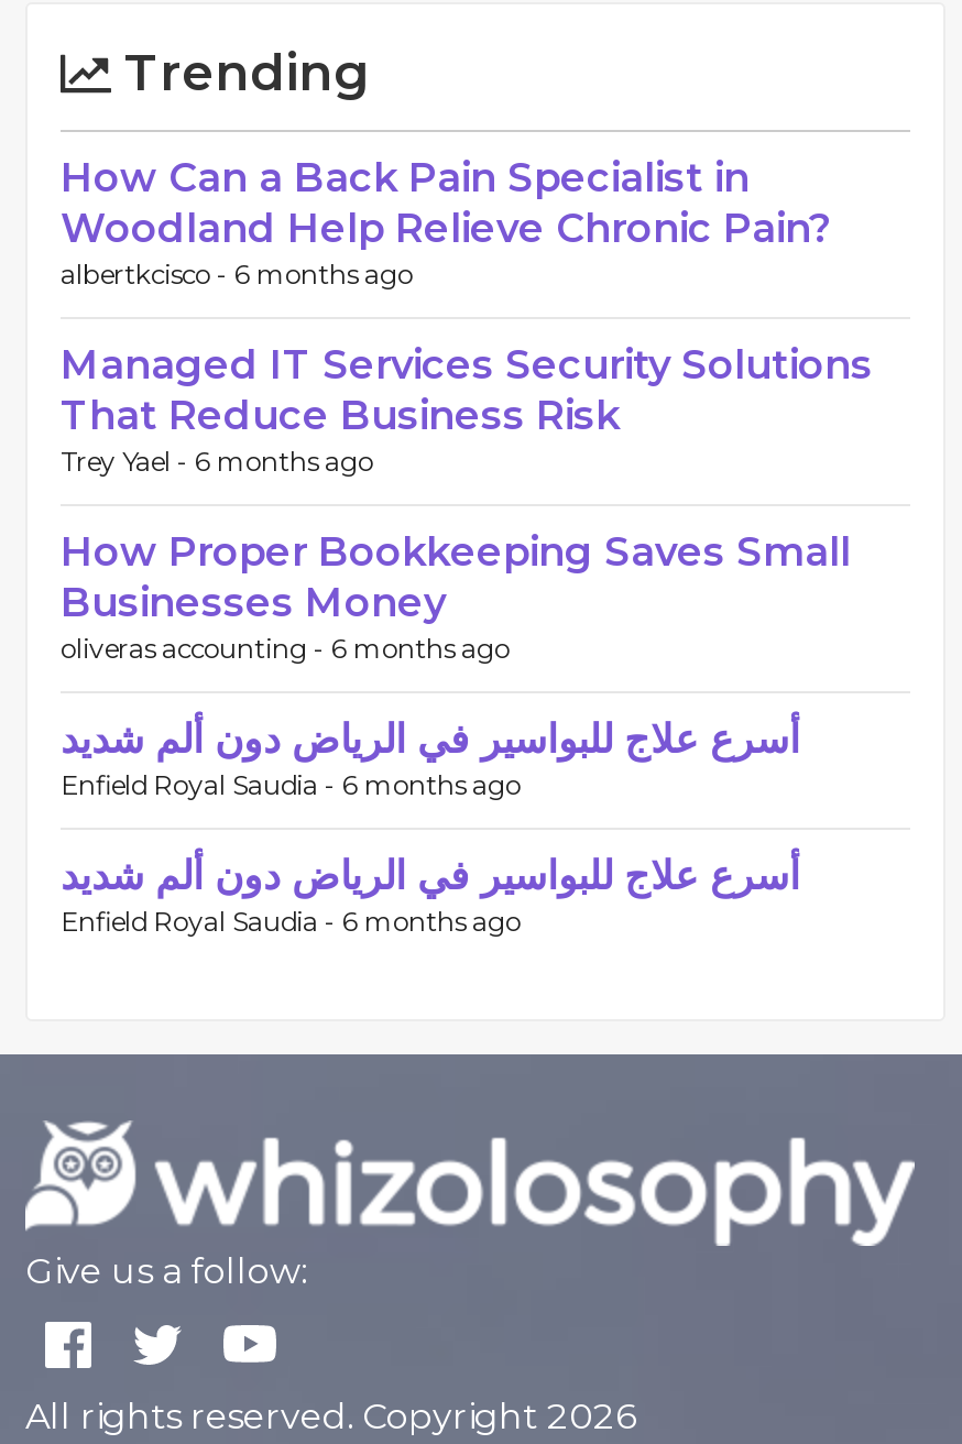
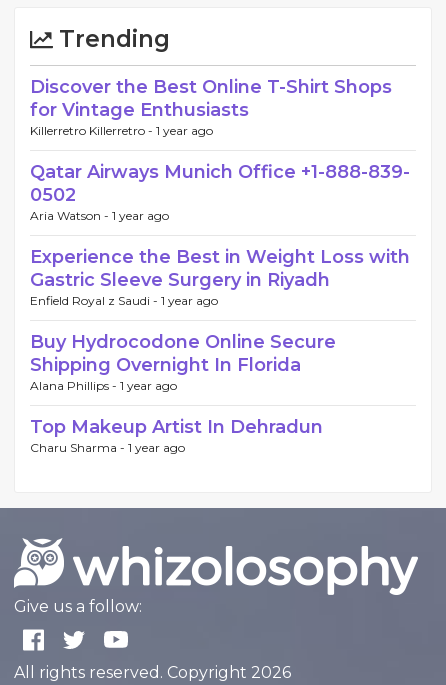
[61,154,831,291] How Can a Back Pain Specialist in | Woodland Help Relieve Chronic Pain? | albertkcisco - 6 months ago -> [30,76,392,138] Discover the Best Online T-Shirt Shops | for Vintage Enthusiasts | Killerretro Killerretro - 1 year ago
[61,341,873,478] Managed IT Services Security Solutions | That Reduce Business Risk | Trey Yael - 6 months ago -> [30,161,410,223] Qatar Airways Munich Office +1-888-839- | 0502 | Aria Watson - 1 year ago
[61,529,851,665] How Proper Bookkeeping Saves Small | Businesses Money | oliveras accounting - 6 months ago -> [30,246,410,308] Experience the Best in Weight Loss with | Gastric Sleeve Surgery in Riyadh | Enfield Royal z Saudi - 1 year ago
[61,716,800,801] أسرع علاج للبواسير في الرياض دون ألم شديد | Enfield Royal Saudia - 6 months ago -> [30,331,336,393] Buy Hydrocodone Online Secure | Shipping Overnight In Florida | Alana Phillips - 1 year ago
[61,852,800,938] أسرع علاج للبواسير في الرياض دون ألم شديد | Enfield Royal Saudia - 6 months ago -> [30,416,323,455] Top Makeup Artist In Dehradun | Charu Sharma - 1 year ago

